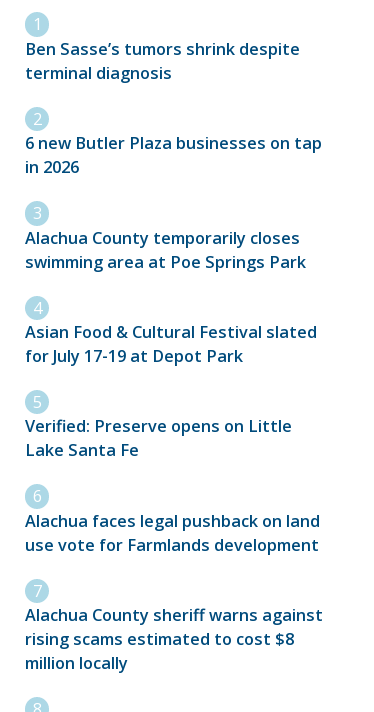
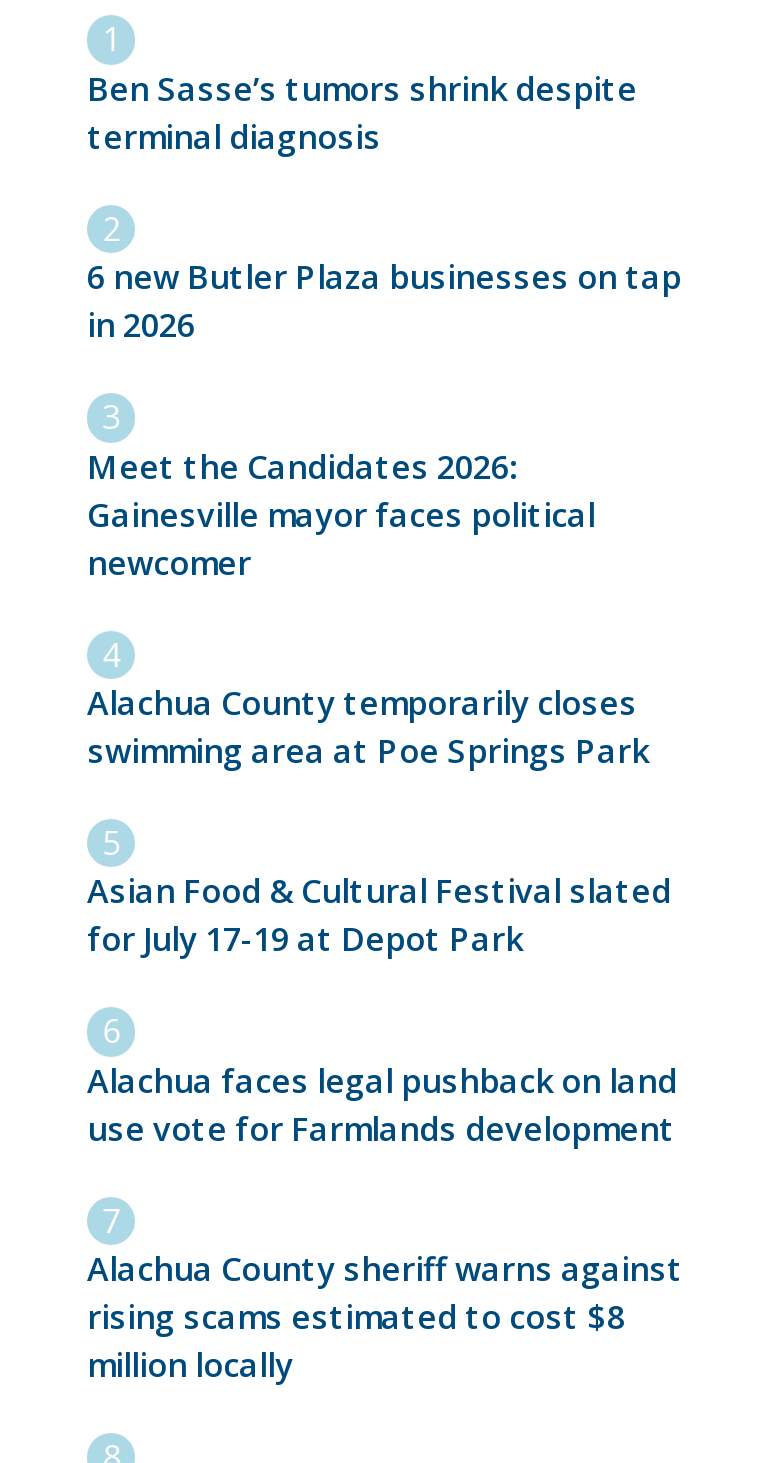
none -> [87,444,595,584] Meet the Candidates 2026: | Gainesville mayor faces political | newcomer
moved [25,226,317,367] -> [87,681,671,962]: Alachua County temporarily closes | swimming area at Poe Springs Park | Asian Food & Cultural Festival slated | for July 17-19 at Depot Park
[25,415,292,461] Verified: Preserve opens on Little | Lake Santa Fe -> none

